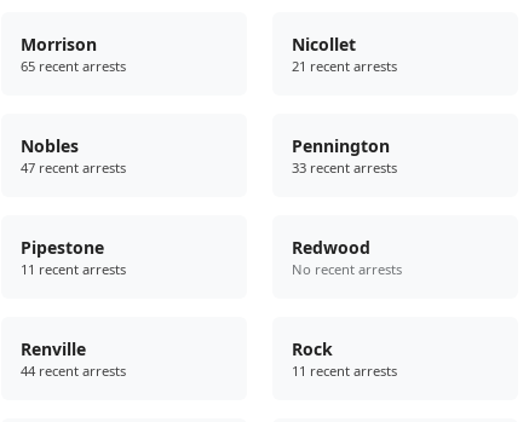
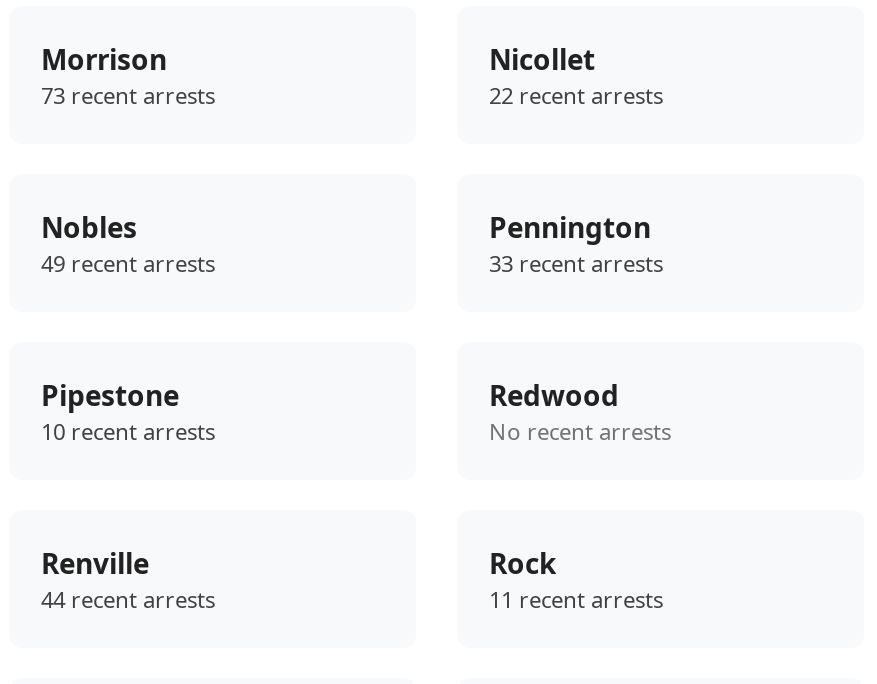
[20,57,125,75] 65 recent arrests -> [41,80,215,110] 73 recent arrests
[291,57,396,75] 21 recent arrests -> [489,80,663,110] 22 recent arrests
[20,159,125,177] 47 recent arrests -> [41,248,215,278] 49 recent arrests
[20,260,125,278] 11 recent arrests -> [41,416,215,446] 10 recent arrests

